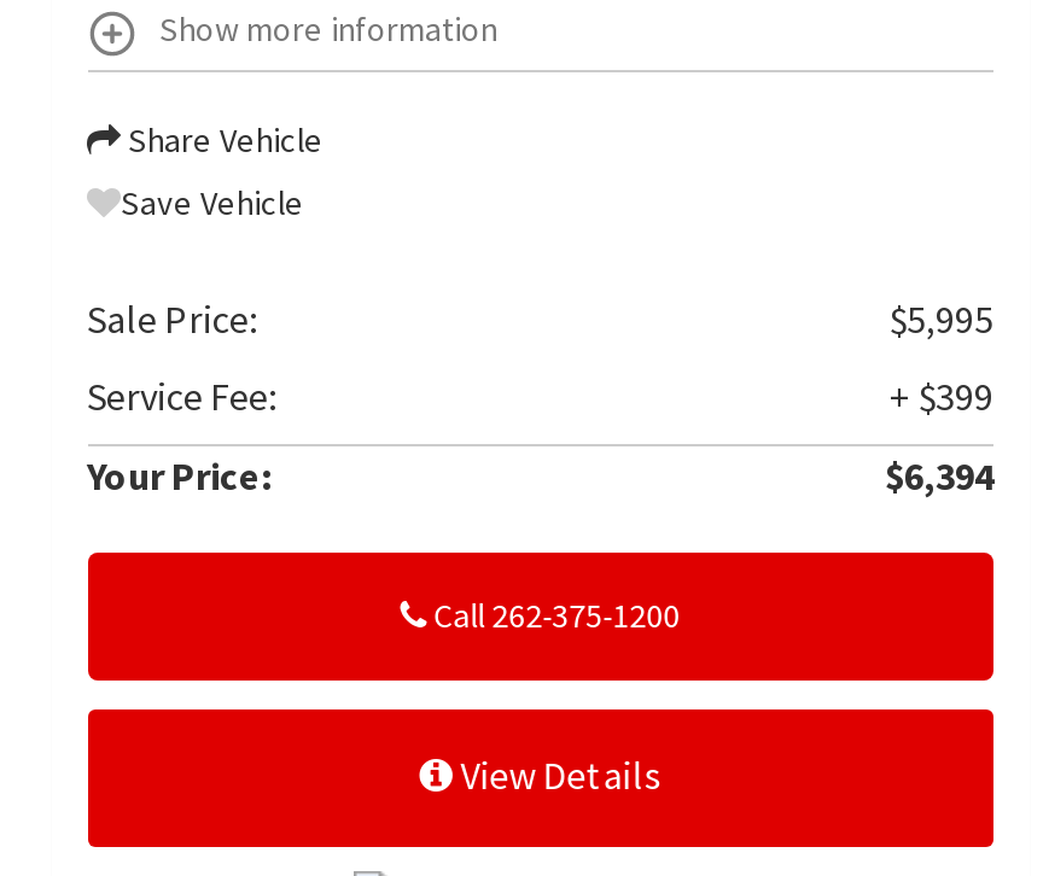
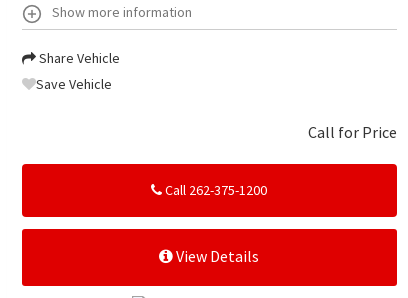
[87,293,993,498] Sale Price: | $5,995 | Service Fee: | + $399 | Your Price: | $6,394 -> [308,121,397,141] Call for Price

